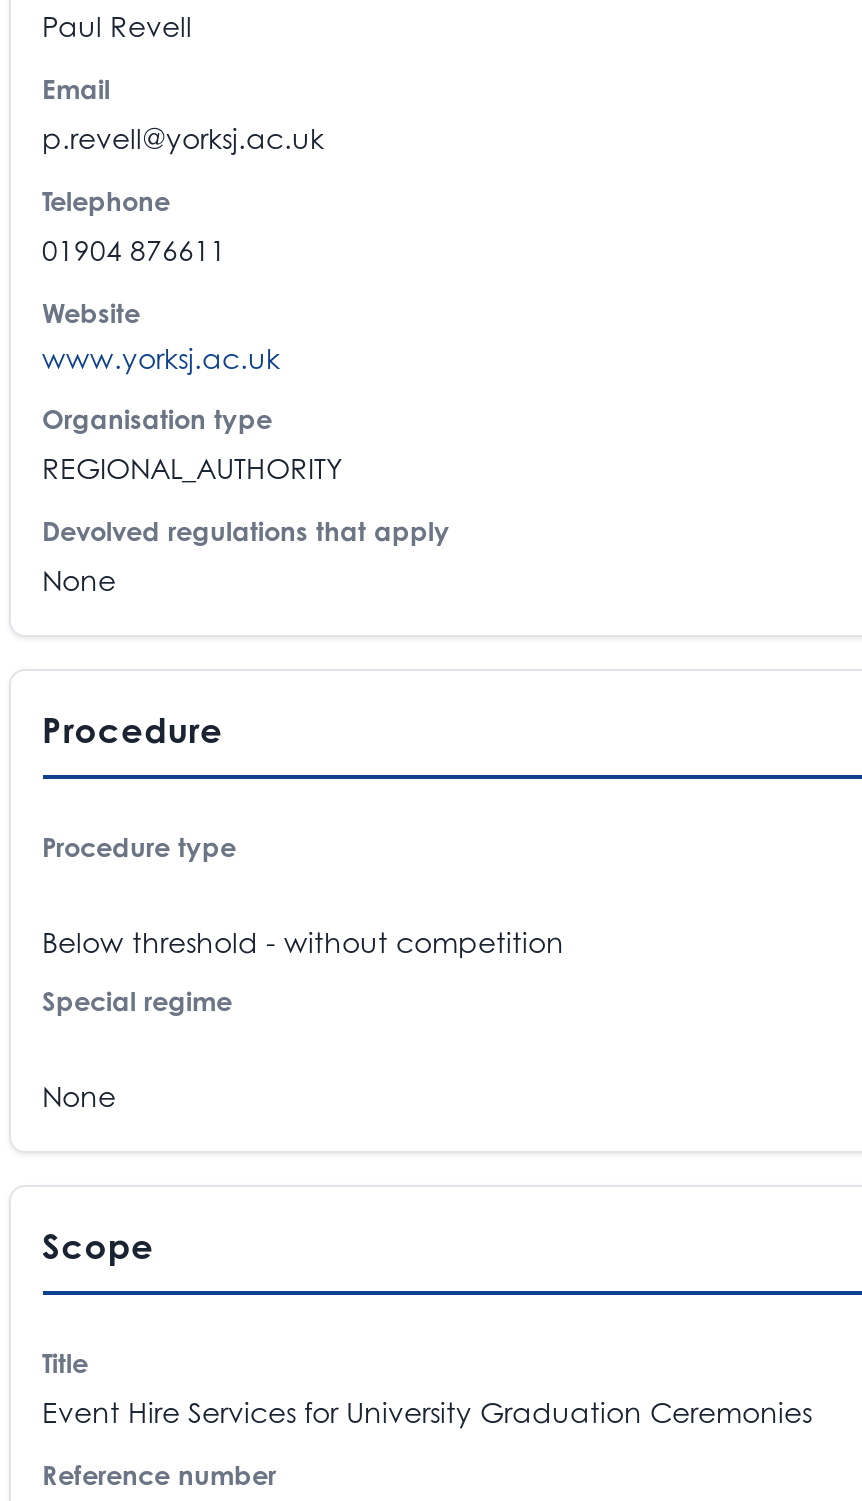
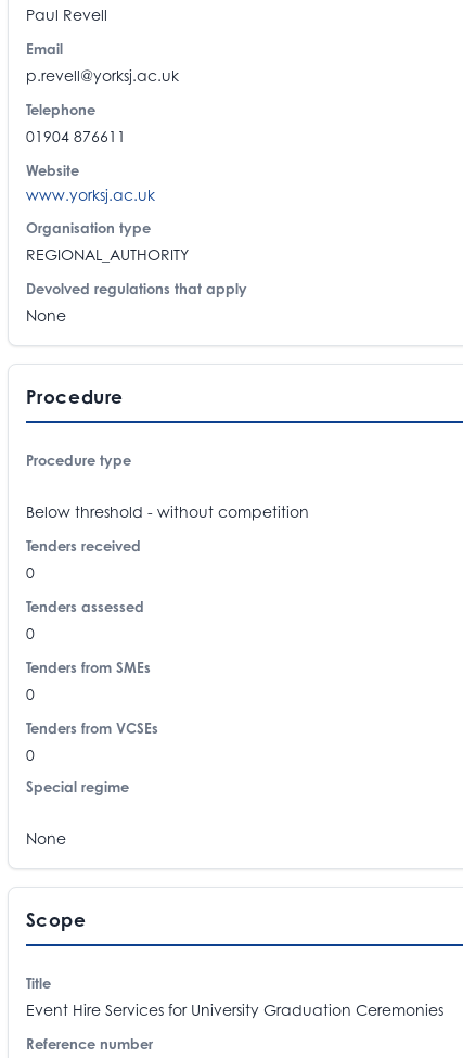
none -> [25,537,158,764] Tenders received | 0 | Tenders assessed | 0 | Tenders from SMEs | 0 | Tenders from VCSEs | 0

